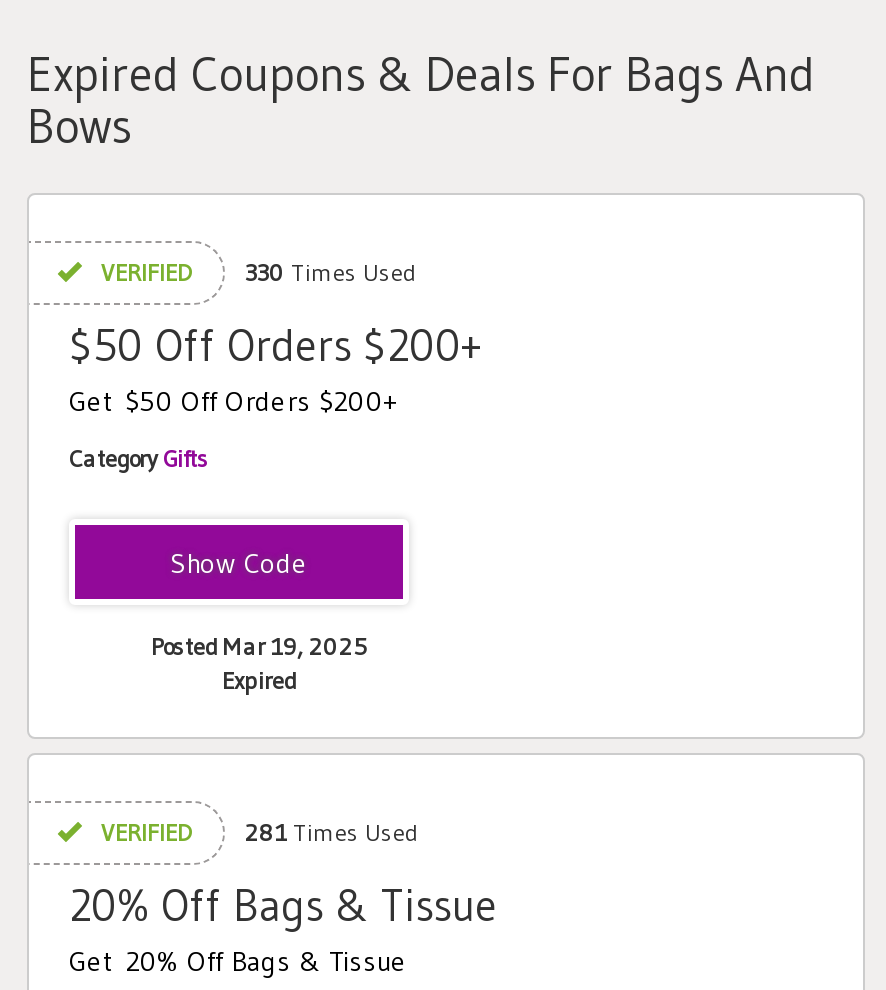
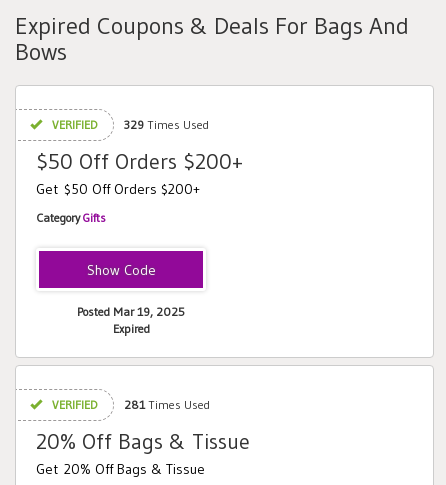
[95,257,415,287] VERIFIED 330 Times Used -> [49,117,209,132] VERIFIED 329 Times Used

